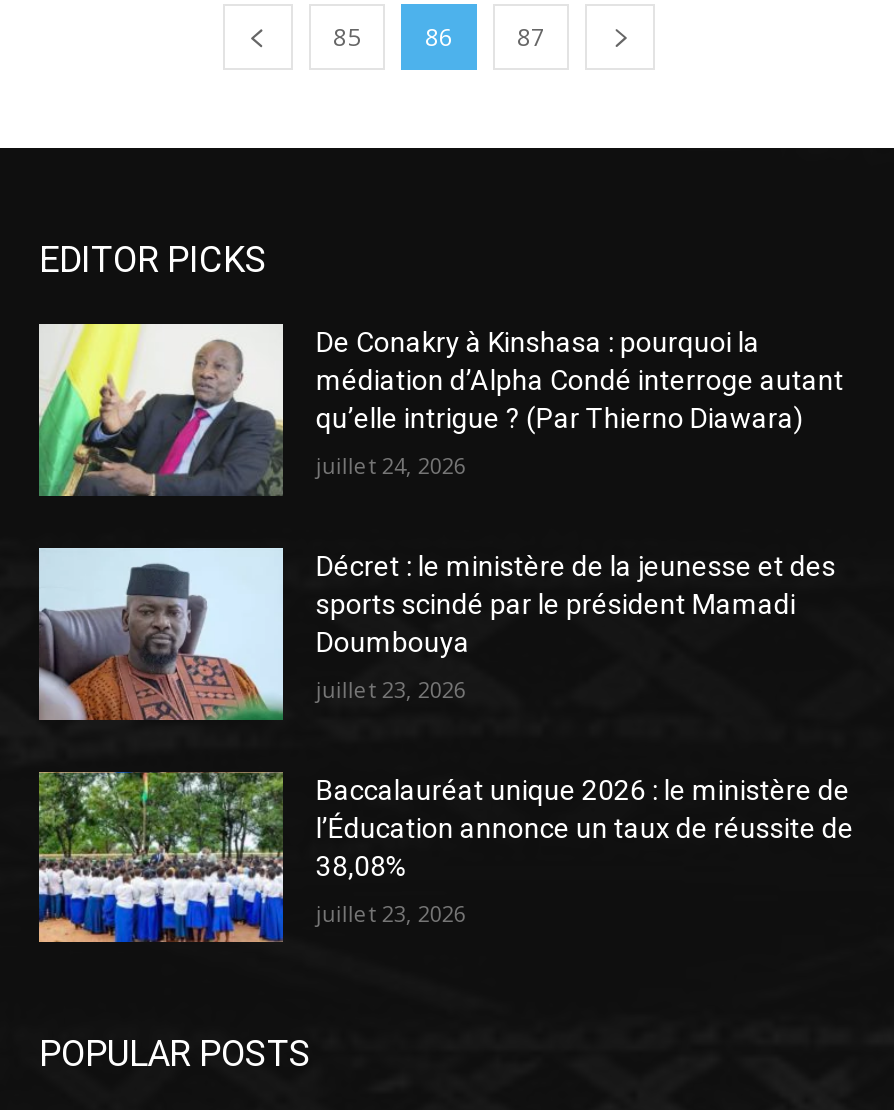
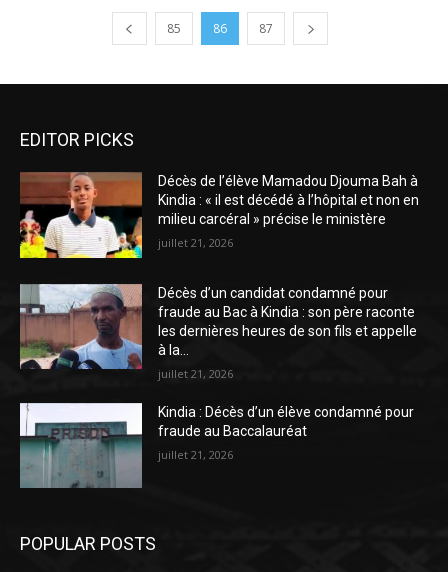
[37,323,844,497] [image] | De Conakry à Kinshasa : pourquoi la | médiation d’Alpha Condé interroge autant | qu’elle intrigue ? (Par Thierno Diawara) -> [19,172,419,259] [image] | Décès de l’élève Mamadou Djouma Bah à | Kindia : « il est décédé à l’hôpital et non en | milieu carcéral » précise le ministère
[316,451,466,481] juillet 24, 2026 -> [158,235,233,250] juillet 21, 2026
[39,547,836,723] [image] | Décret : le ministère de la jeunesse et des | sports scindé par le président Mamadi | Doumbouya -> [20,283,417,370] [image] | Décès d’un candidat condamné pour | fraude au Bac à Kindia : son père raconte | les dernières heures de son fils et appelle | à la...
[316,674,466,704] juillet 23, 2026 -> [158,365,233,380] juillet 21, 2026
[37,771,854,945] [image] | Baccalauréat unique 2026 : le ministère de | l’Éducation annonce un taux de réussite de | 38,08% -> [19,402,414,489] [image] | Kindia : Décès d’un élève condamné pour | fraude au Baccalauréat
[316,897,466,927] juillet 23, 2026 -> [158,446,233,461] juillet 21, 2026

